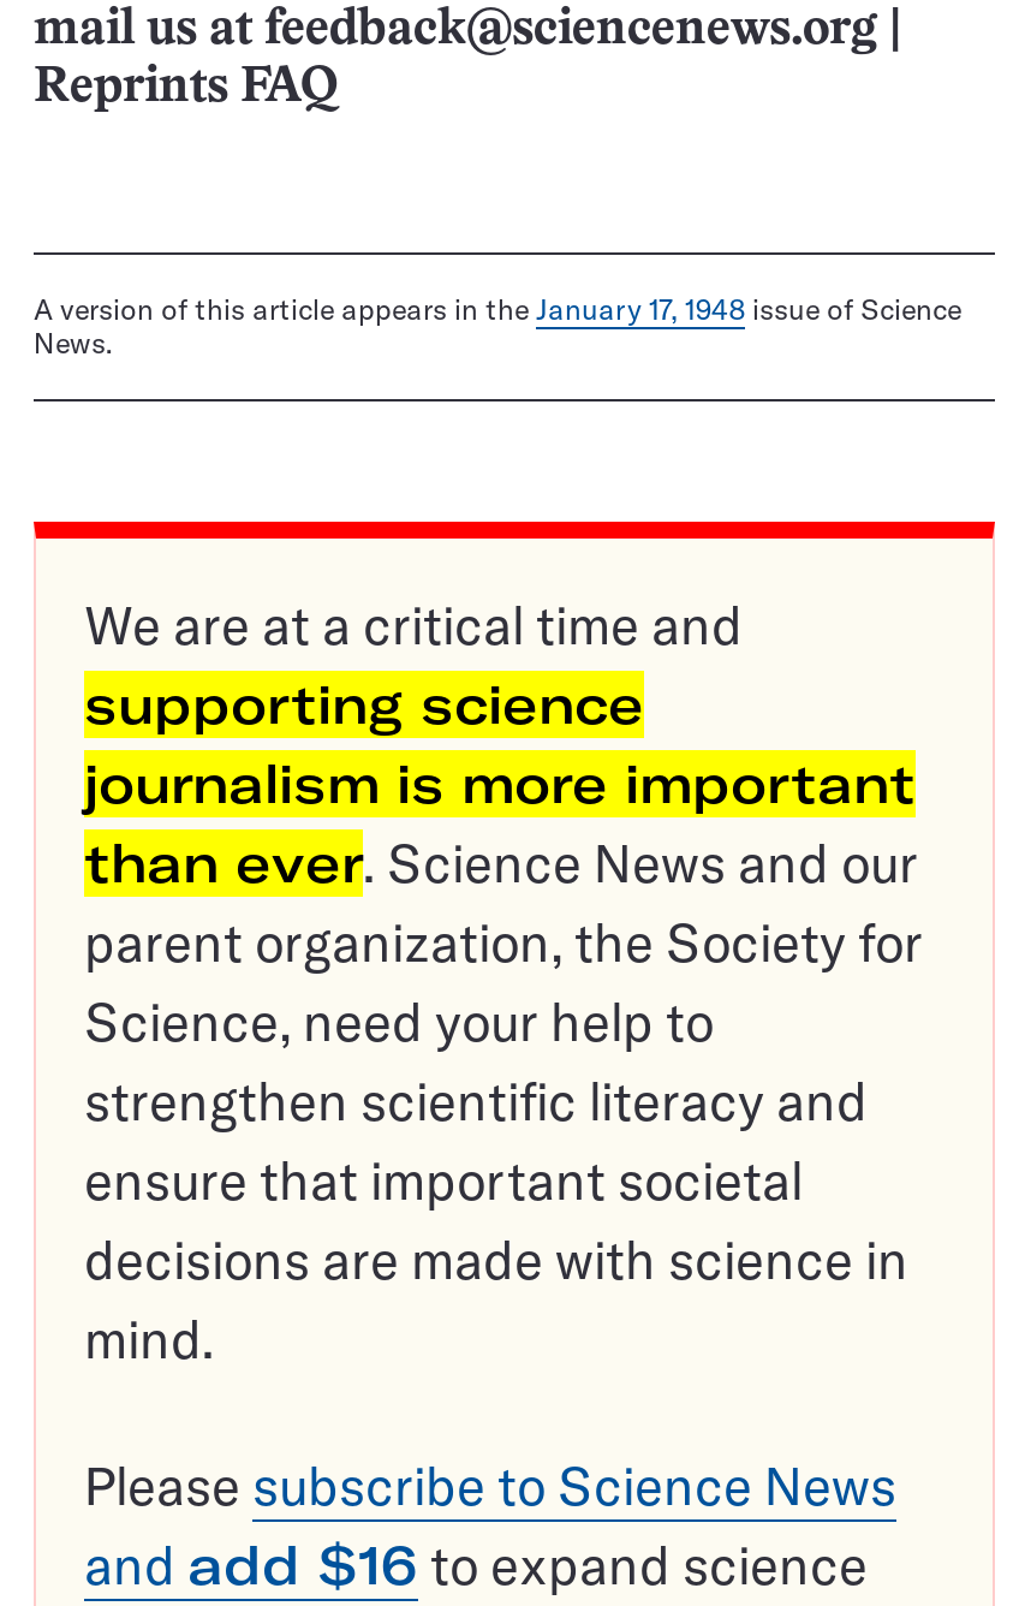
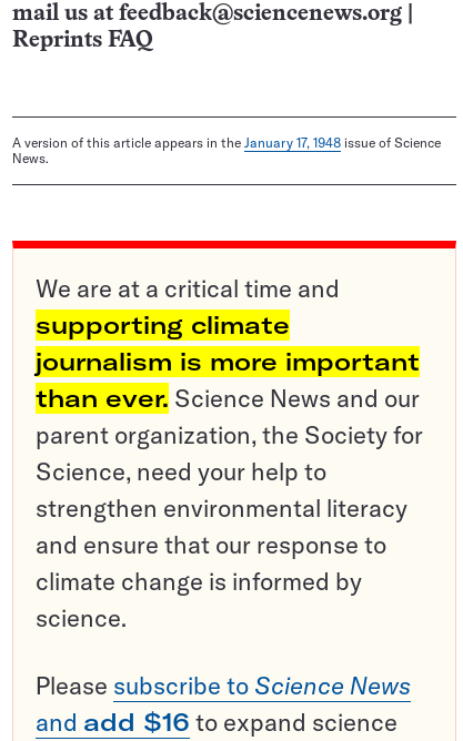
[84,671,644,739] supporting science -> [36,310,290,341] supporting climate
[84,1068,908,1374] strengthen scientific literacy and | ensure that important societal | decisions are made with science in | mind. -> [36,493,407,634] strengthen environmental literacy | and ensure that our response to | climate change is informed by | science.

